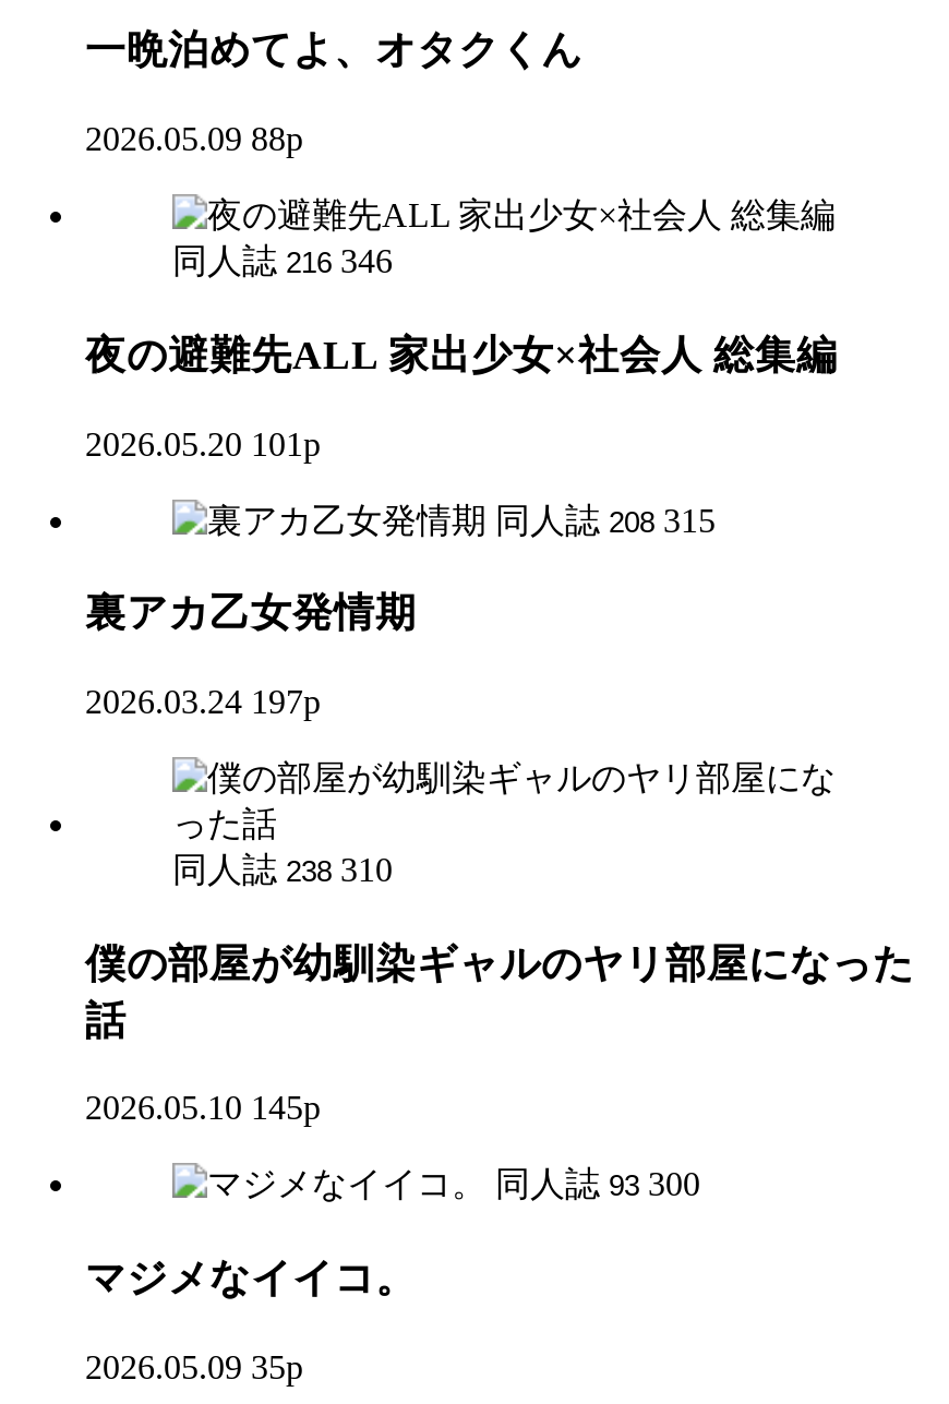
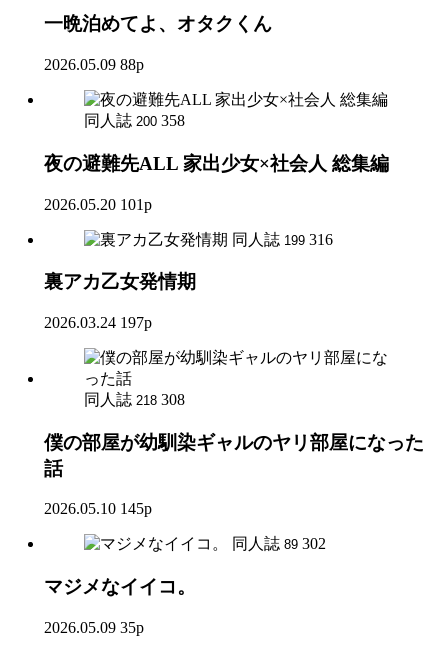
[172,242,393,279] 同人誌 216 346 -> [84,112,185,129] 同人誌 200 358
[495,501,716,538] 同人誌 208 315 -> [232,230,333,247] 同人誌 199 316
[172,851,393,888] 同人誌 238 310 -> [84,391,185,408] 同人誌 218 308
[495,1166,700,1203] 同人誌 93 300 -> [232,535,326,552] 同人誌 89 302

